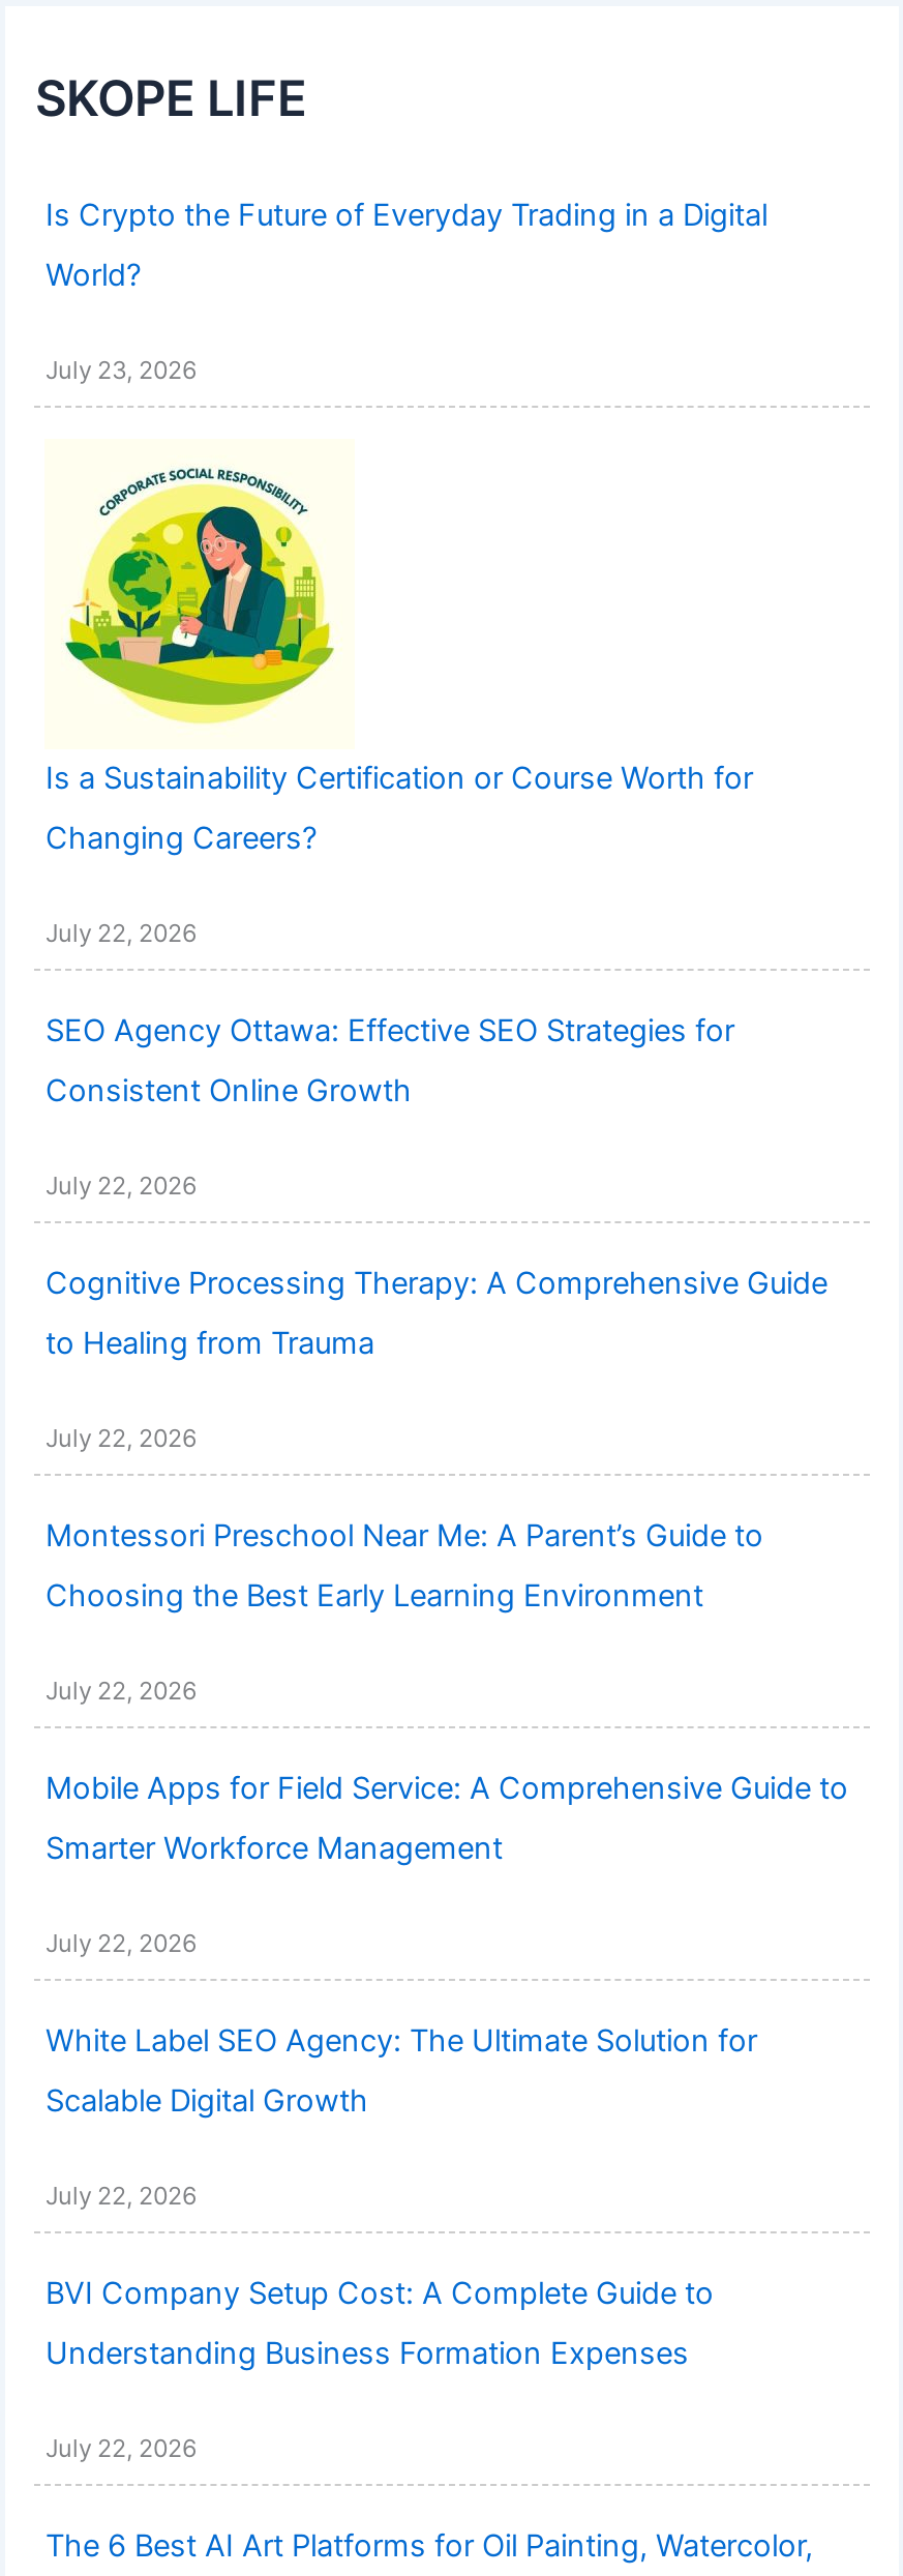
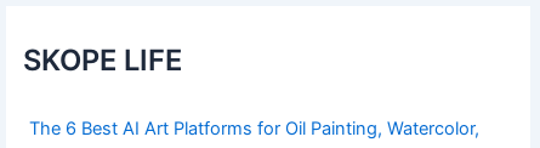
[46,197,767,385] Is Crypto the Future of Everyday Trading in a Digital | World? | July 23, 2026 -> none
[46,466,848,2464] [image] | Is a Sustainability Certification or Course Worth for | Changing Careers? | July 22, 2026 | SEO Agency Ottawa: Effective SEO Strategies for | Consistent Online Growth | July 22, 2026 | Cognitive Processing Therapy: A Comprehensive Guide | to Healing from Trauma | July 22, 2026 | Montessori Preschool Near Me: A Parent’s Guide to | Choosing the Best Early Learning Environment | July 22, 2026 | Mobile Apps for Field Service: A Comprehensive Guide to | Smarter Workforce Management | July 22, 2026 | White Label SEO Agency: The Ultimate Solution for | Scalable Digital Growth | July 22, 2026 | BVI Company Setup Cost: A Complete Guide to | Understanding Business Formation Expenses | July 22, 2026 -> none

